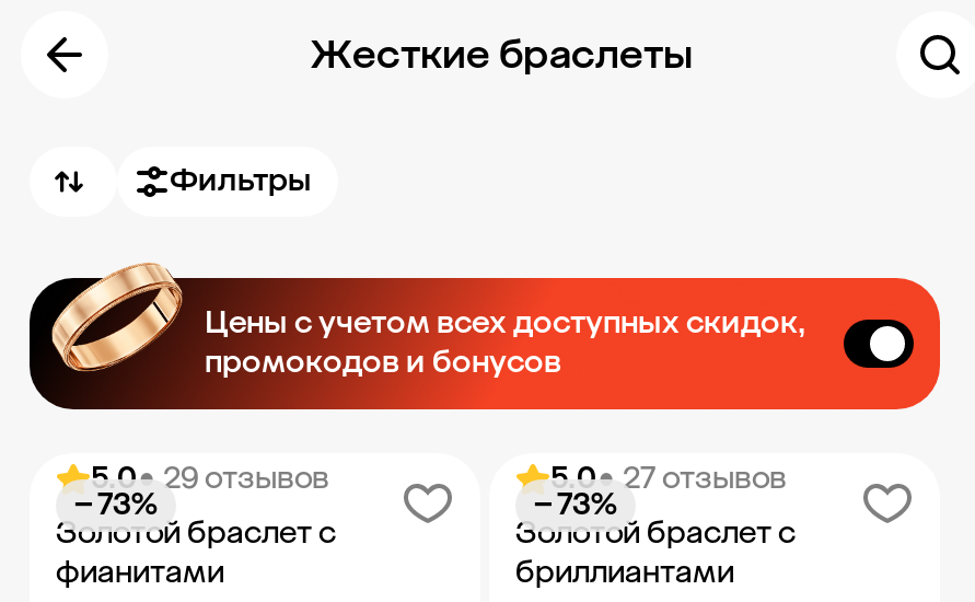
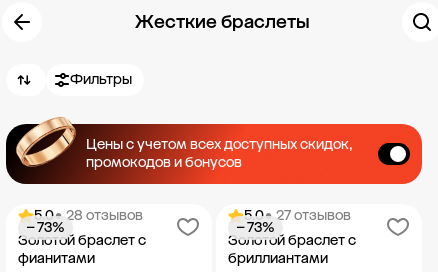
[91,460,329,497] 5.0• 29 отзывов -> [34,207,143,224] 5.0• 28 отзывов

